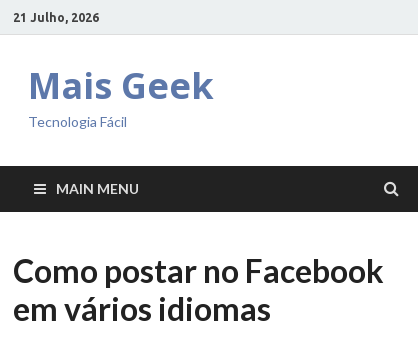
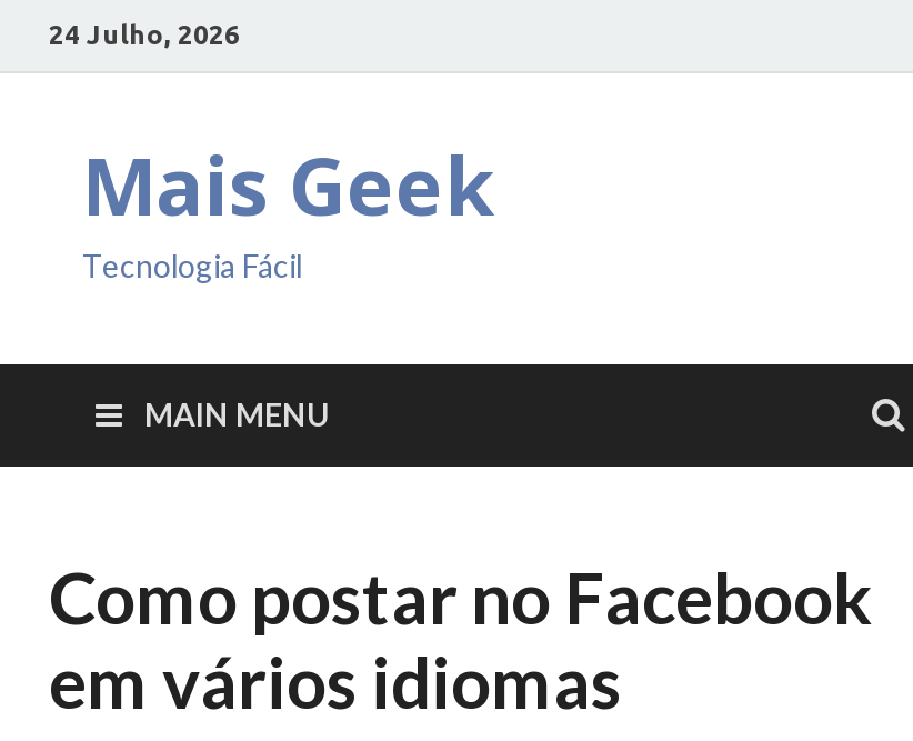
[13,10,99,23] 21 Julho, 2026 -> [49,19,240,48] 24 Julho, 2026

